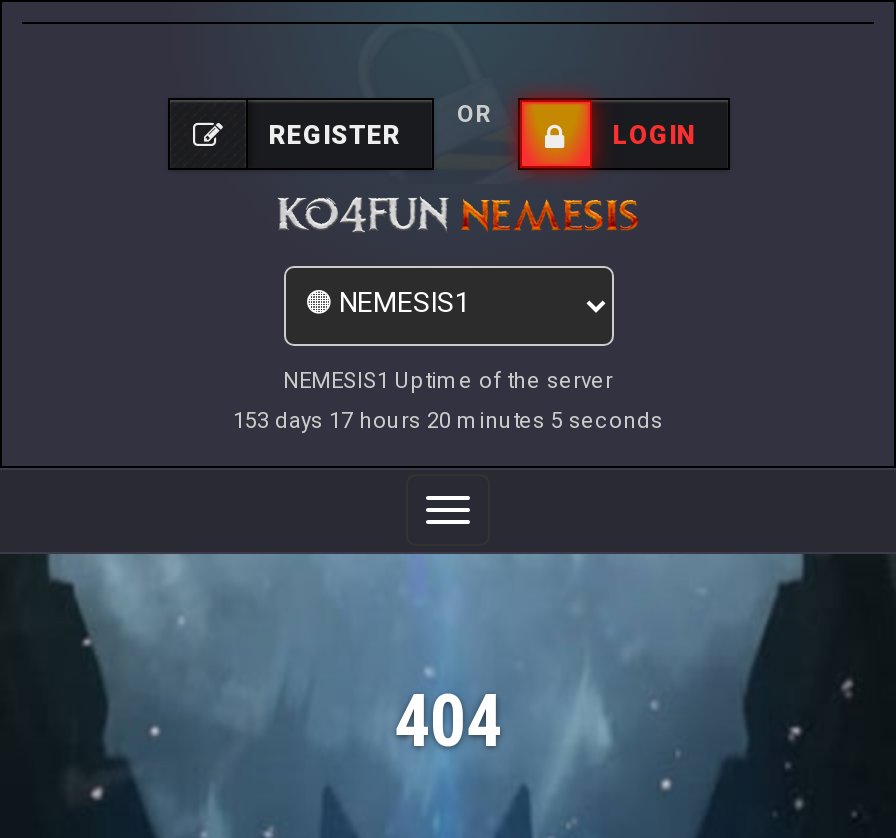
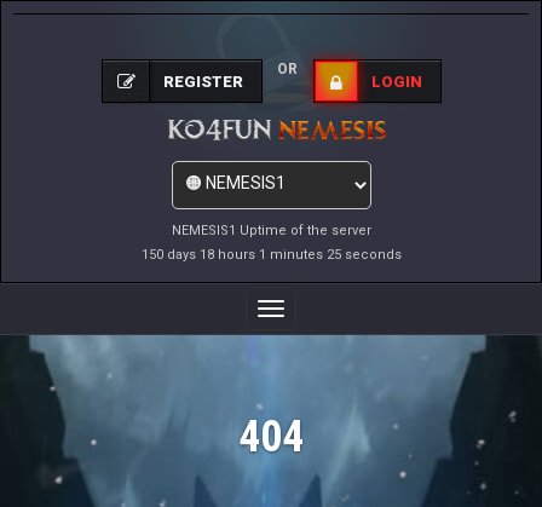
[233,408,663,434] 153 days 17 hours 20 minutes 5 seconds -> [141,247,401,262] 150 days 18 hours 1 minutes 25 seconds

